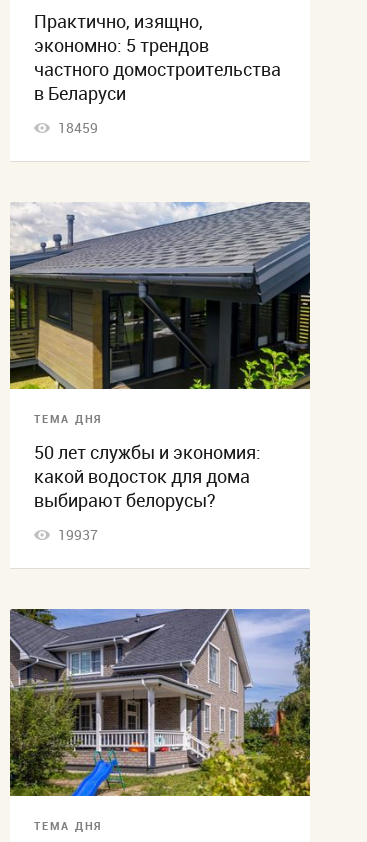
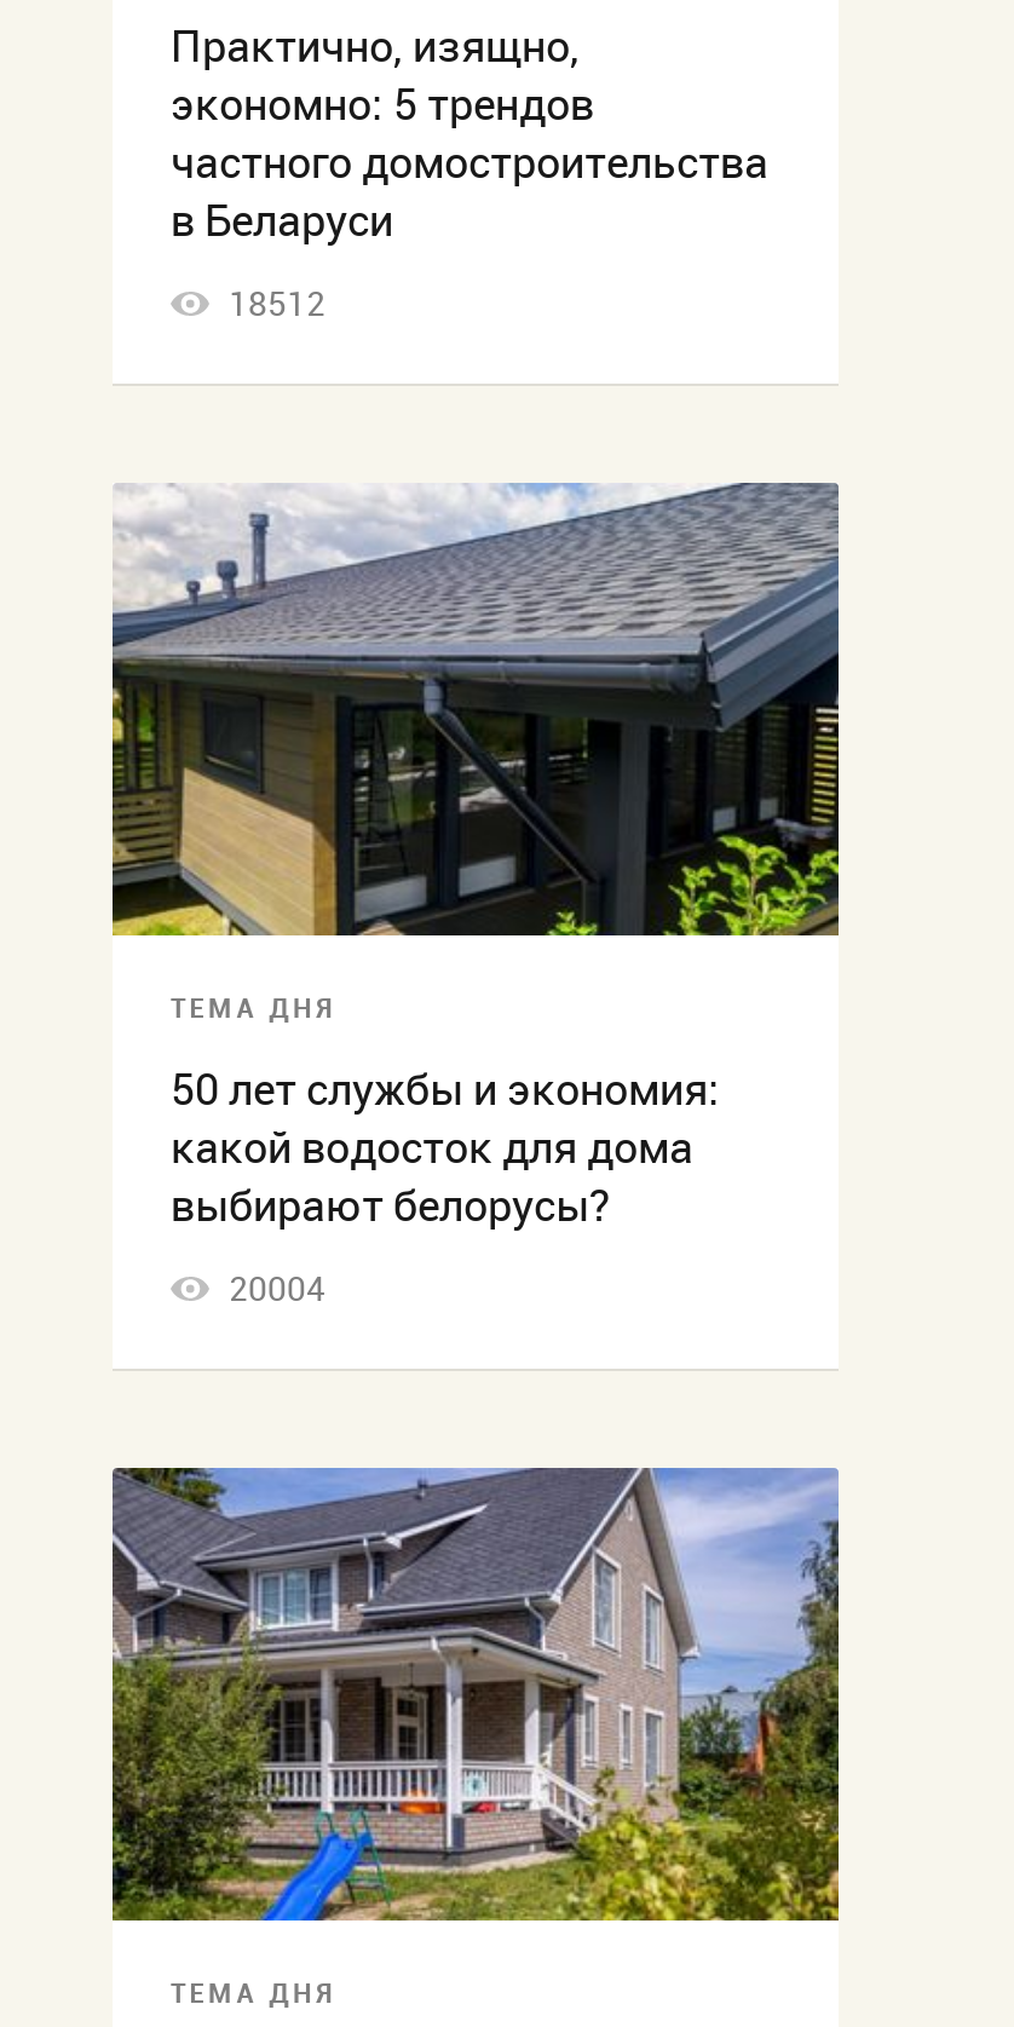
[58,120,98,136] 18459 -> [229,284,325,323] 18512
[58,527,98,543] 19937 -> [229,1269,325,1308] 20004

